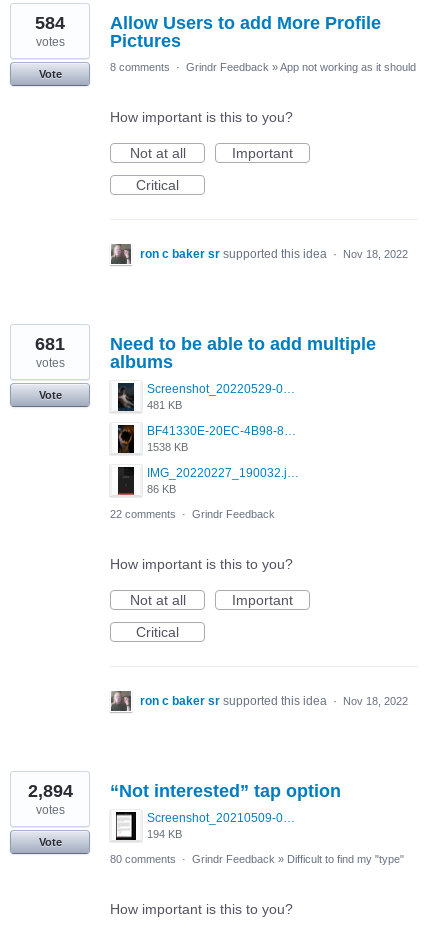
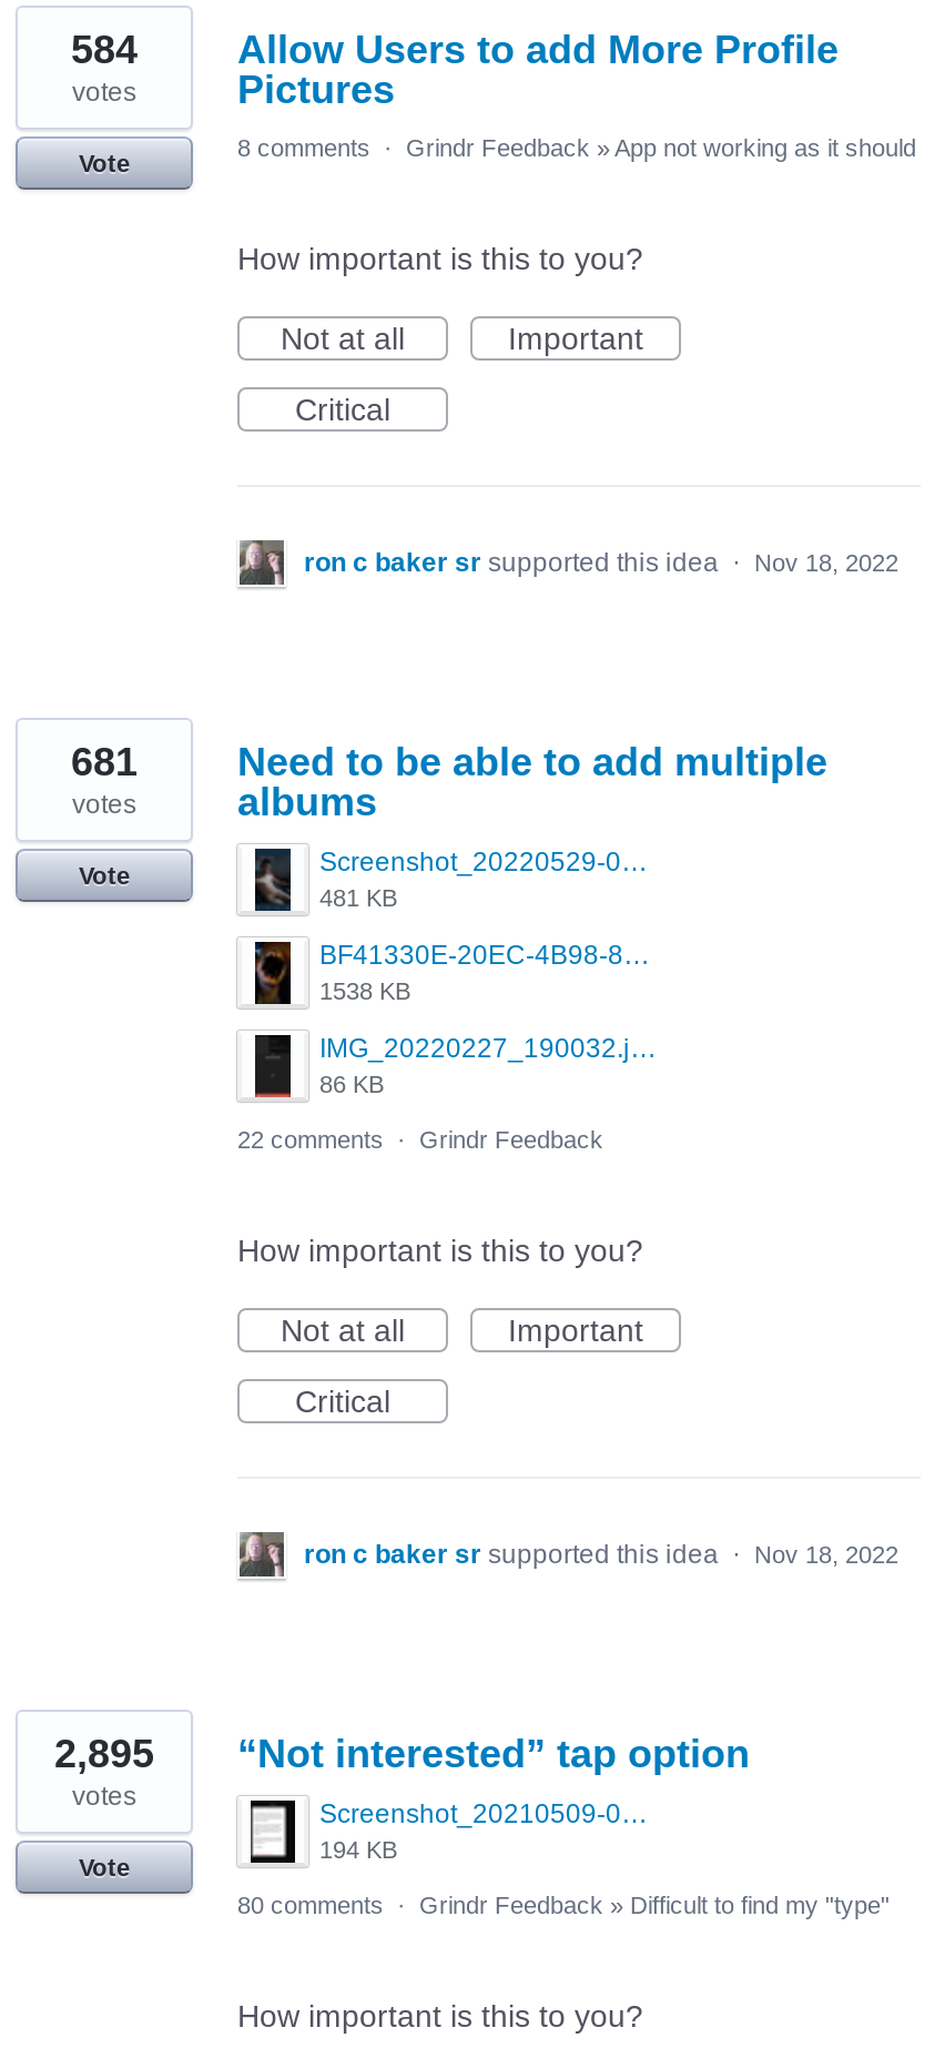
[27,781,341,801] 2,894 “Not interested” tap option -> [54,1732,750,1777] 2,895 “Not interested” tap option

